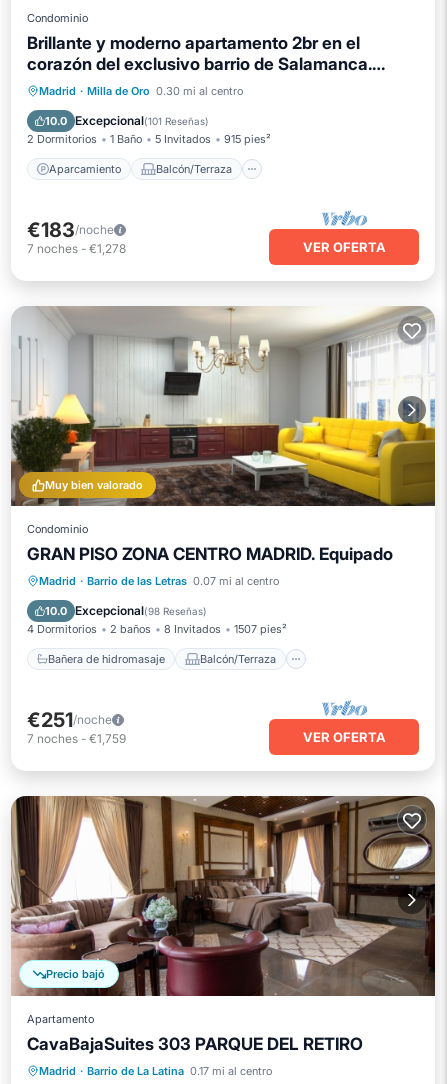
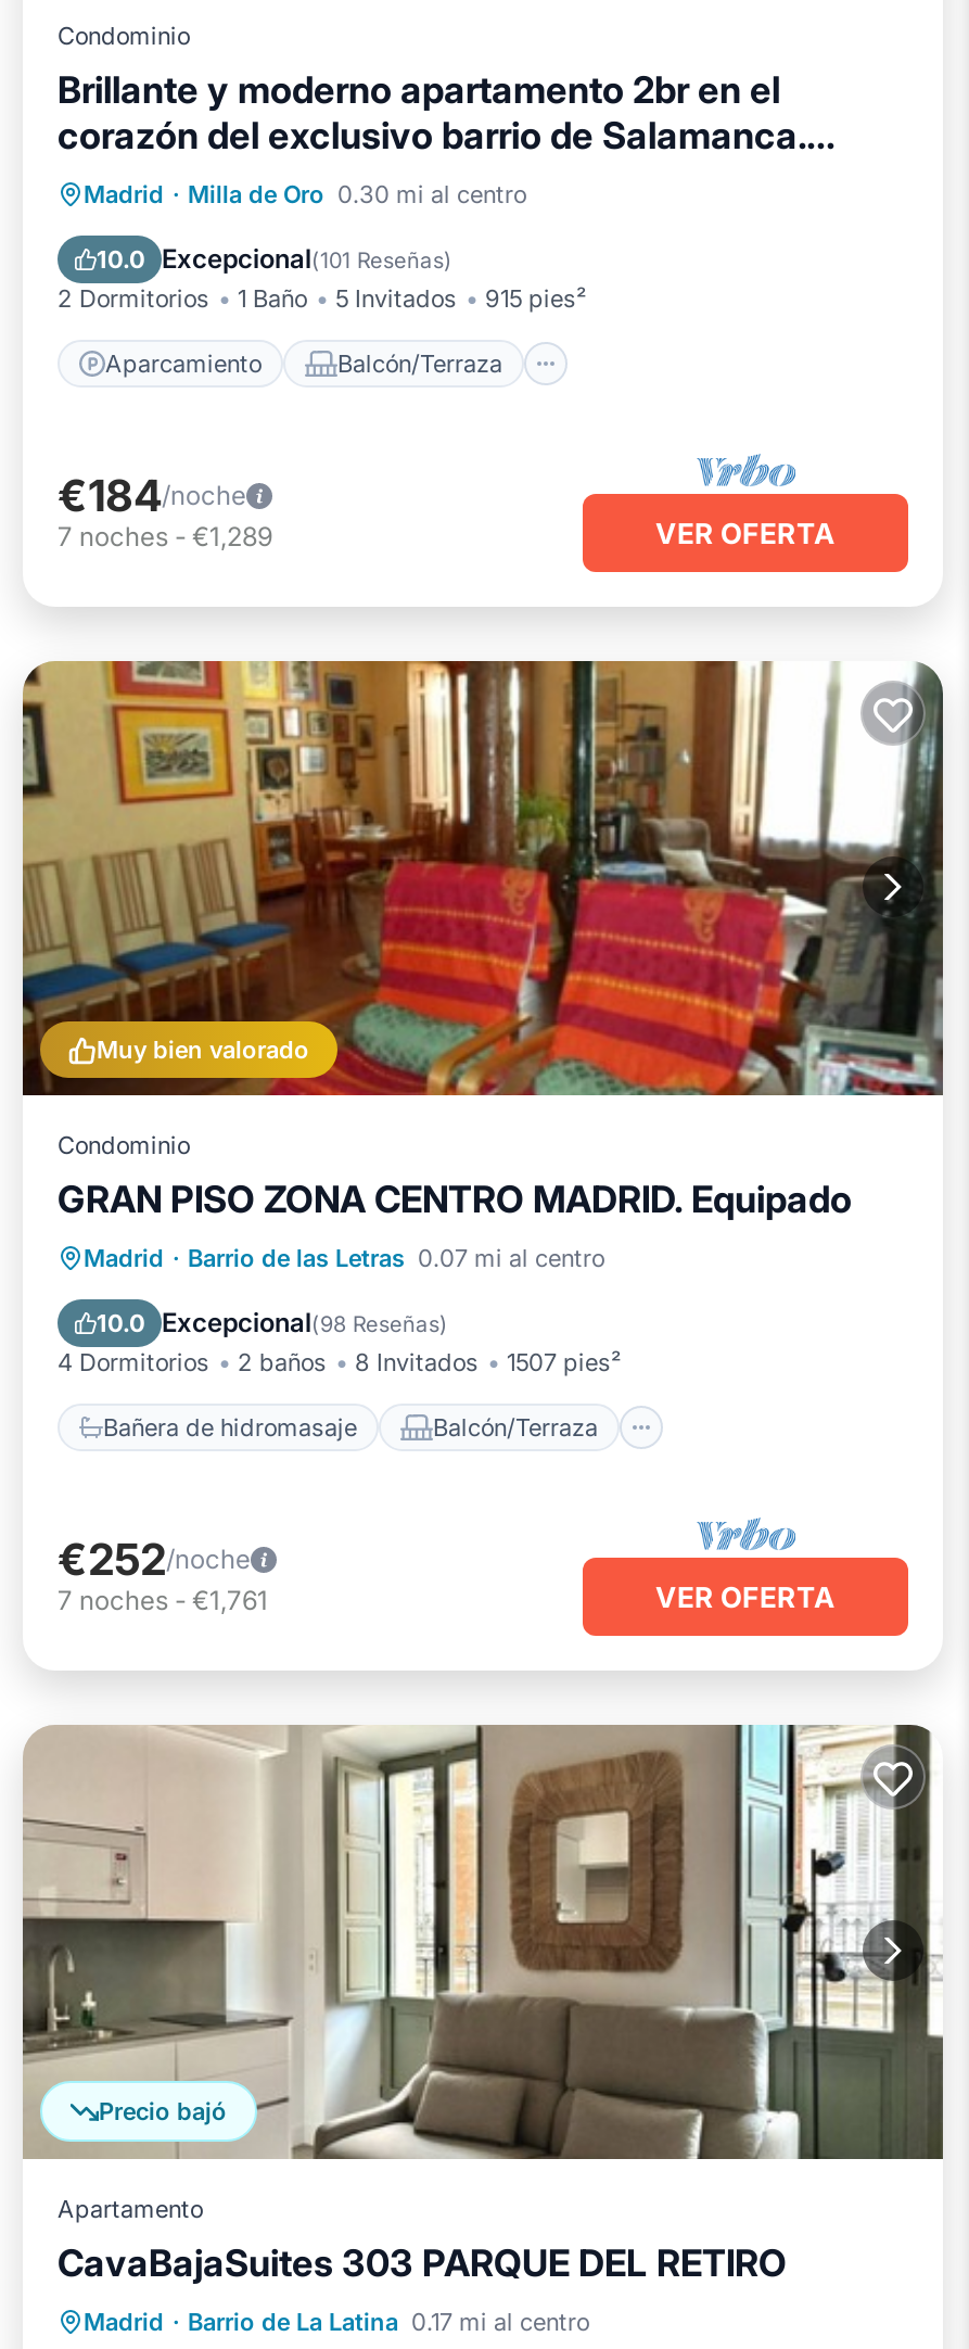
[27,218,114,242] €183/noche -> [58,470,246,522] €184/noche
[27,241,126,256] 7 noches - €1,278 -> [58,520,272,553] 7 noches - €1,289
[11,305,436,507] [image] -> [21,659,945,1097] [image]
[27,708,112,732] €251/noche -> [58,1534,251,1586] €252/noche
[27,731,126,746] 7 noches - €1,759 -> [58,1584,268,1616] 7 noches - €1,761
[11,795,436,997] [image] -> [21,1725,943,2161] [image]

